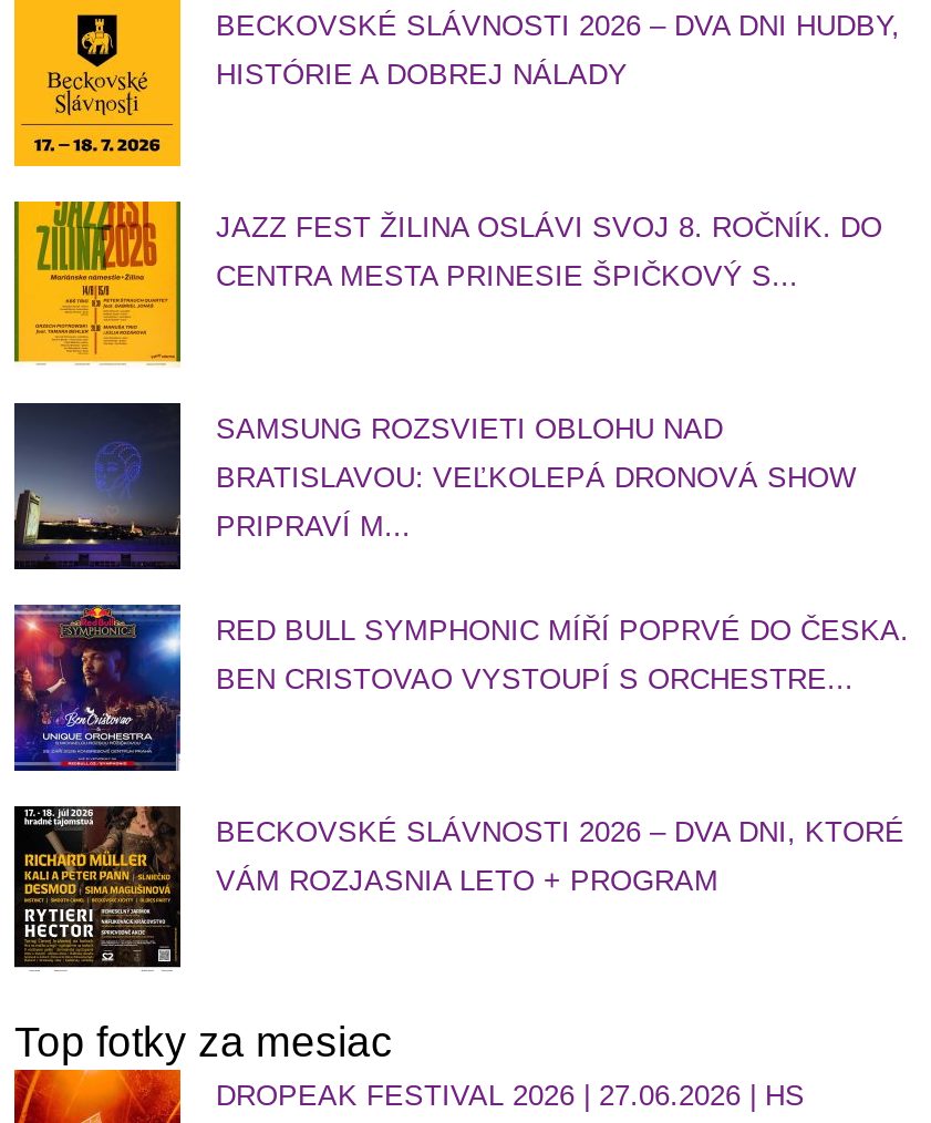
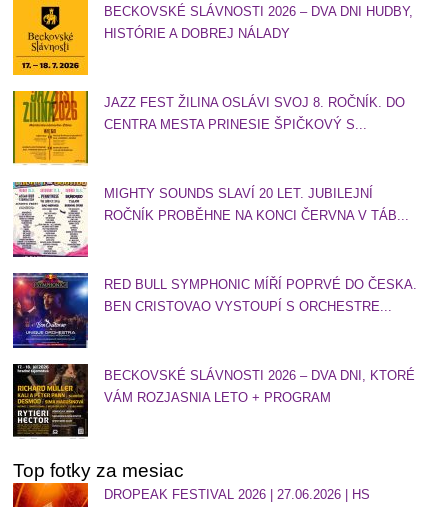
[12,401,856,571] [image] | SAMSUNG ROZSVIETI OBLOHU NAD | BRATISLAVOU: VEĽKOLEPÁ DRONOVÁ SHOW | PRIPRAVÍ M... -> [12,181,409,258] [image] | MIGHTY SOUNDS SLAVÍ 20 LET. JUBILEJNÍ | ROČNÍK PROBĚHNE NA KONCI ČERVNA V TÁB...

